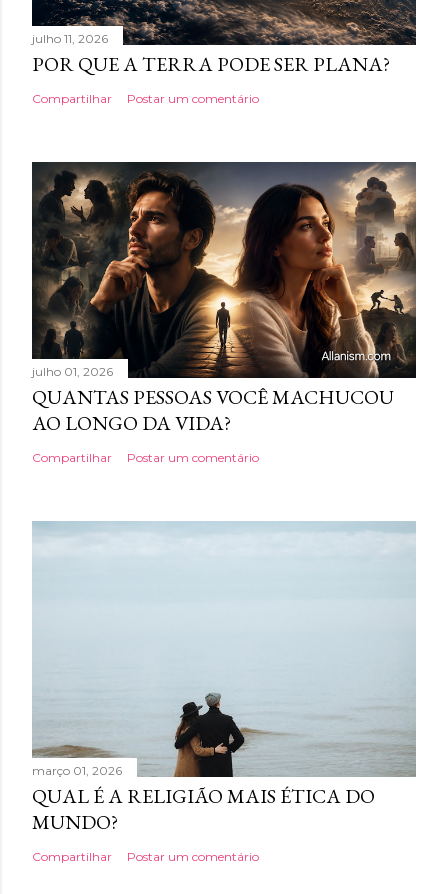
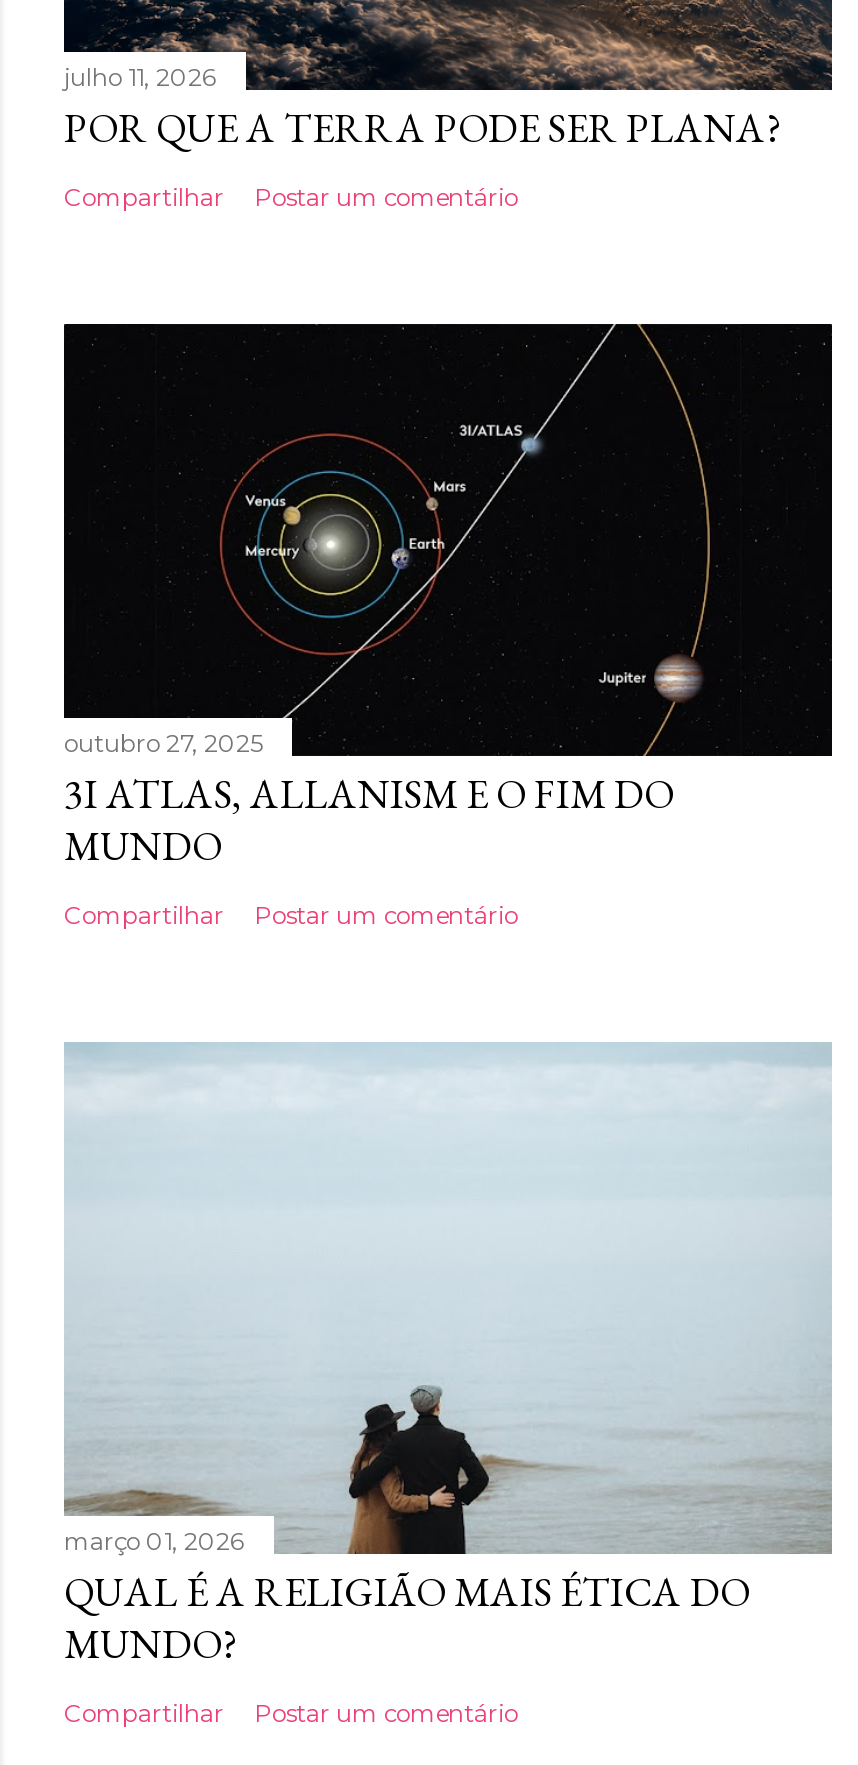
[32,162,417,436] [image] | julho 01, 2026 | QUANTAS PESSOAS VOCÊ MACHUCOU | AO LONGO DA VIDA? -> [64,324,834,871] [image] | outubro 27, 2025 | 3I ATLAS, ALLANISM E O FIM DO | MUNDO

